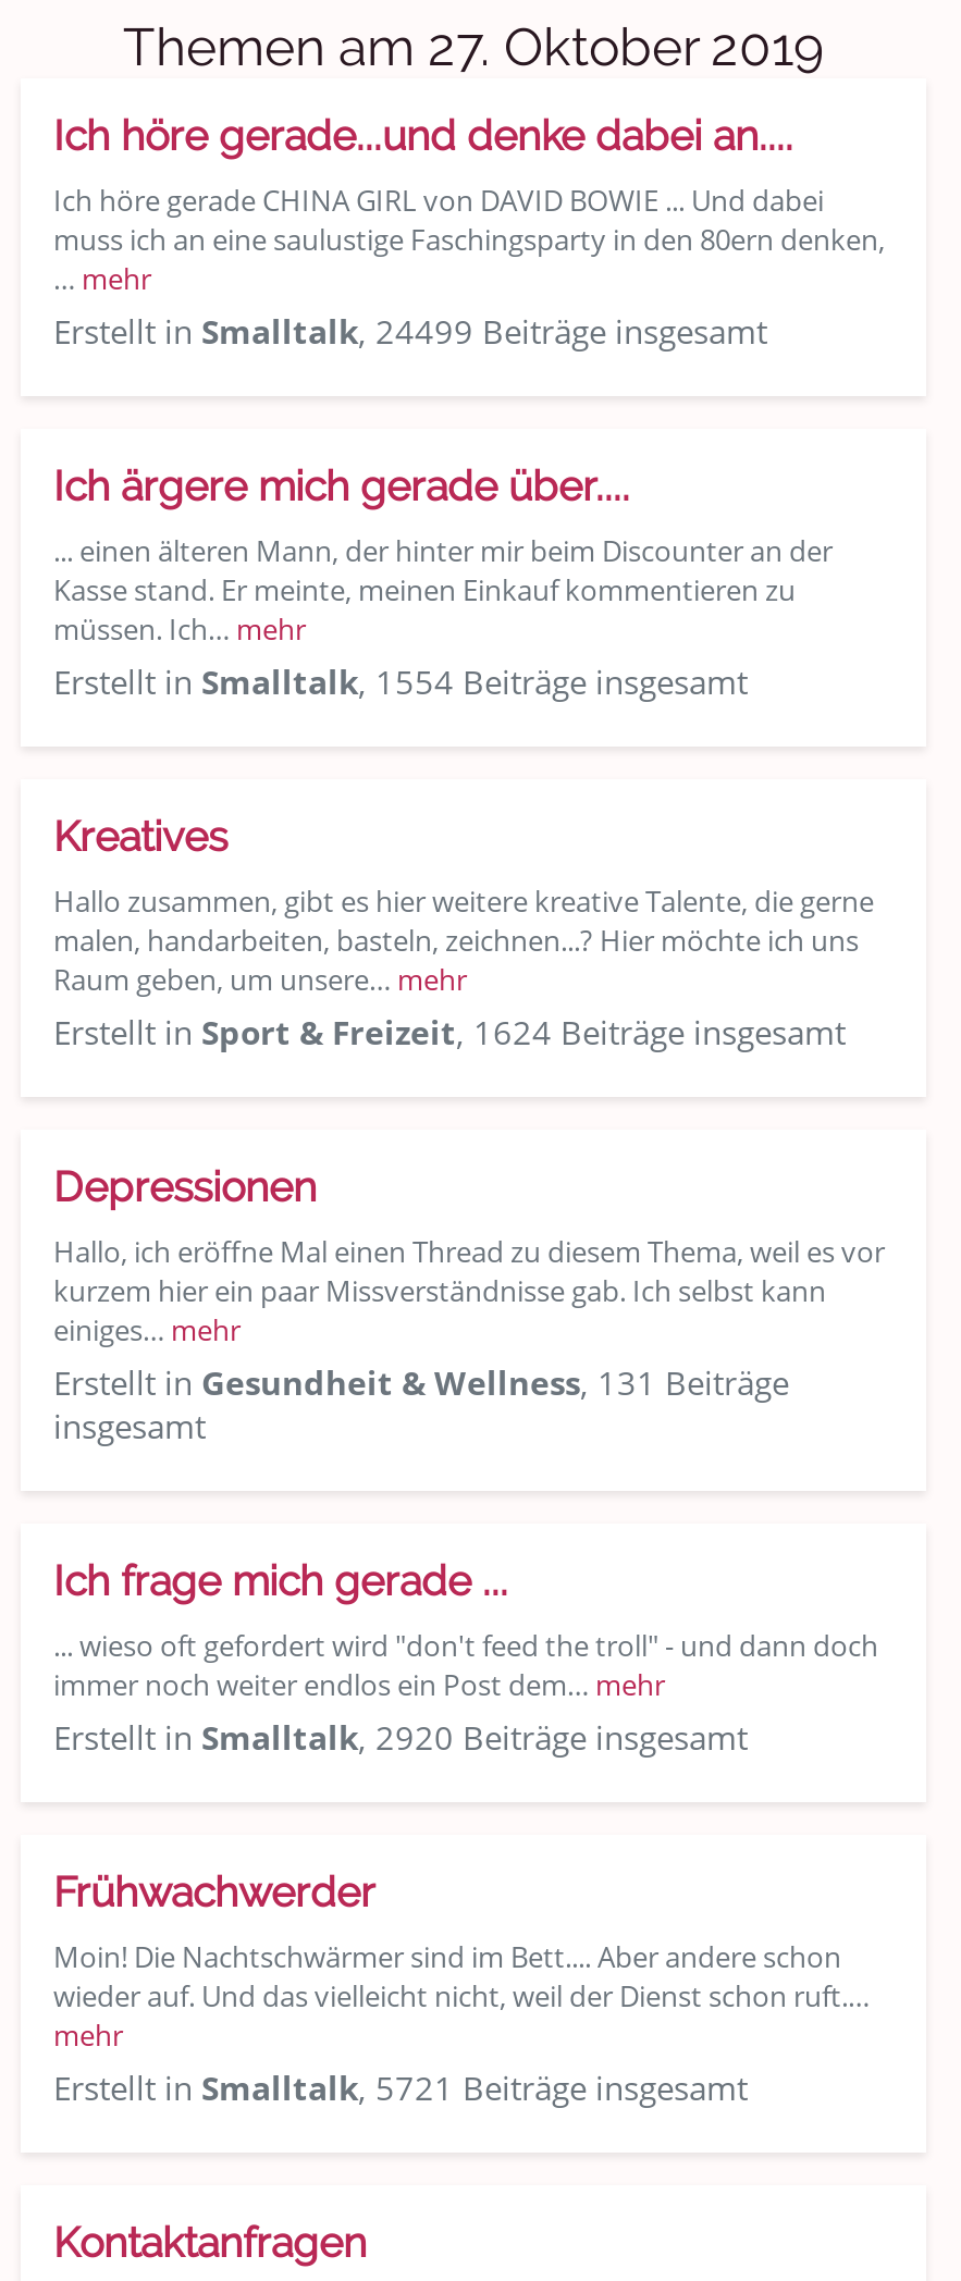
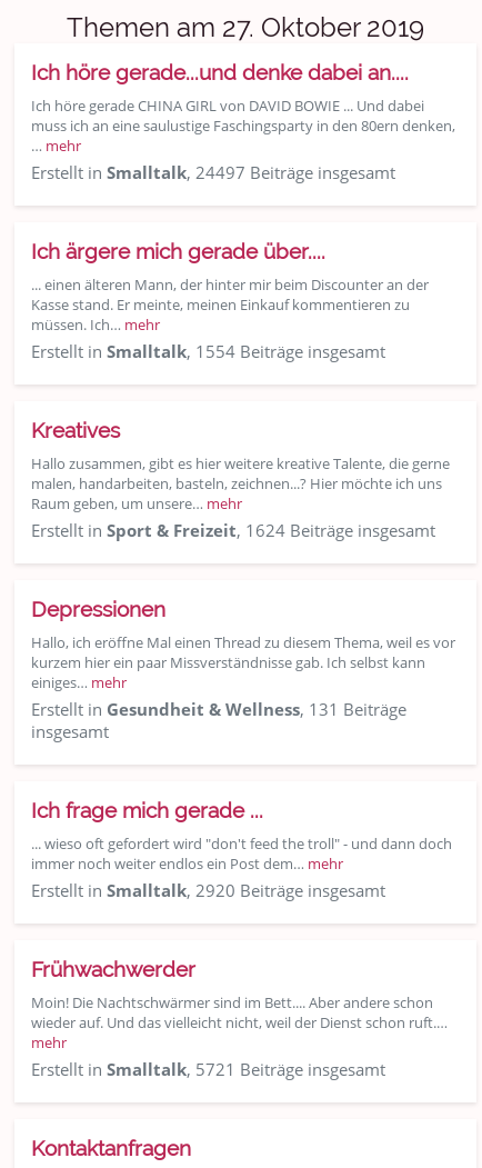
[53,309,767,353] Erstellt in Smalltalk, 24499 Beiträge insgesamt -> [31,161,395,183] Erstellt in Smalltalk, 24497 Beiträge insgesamt

